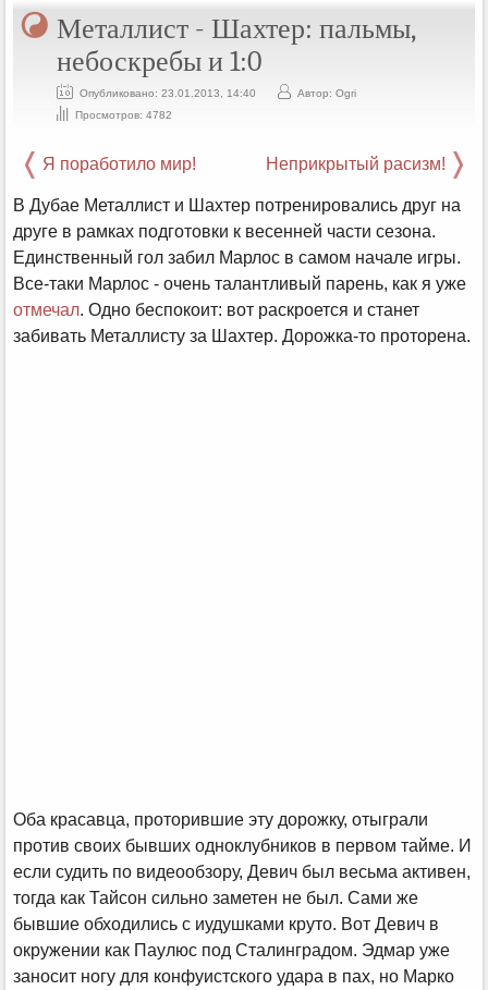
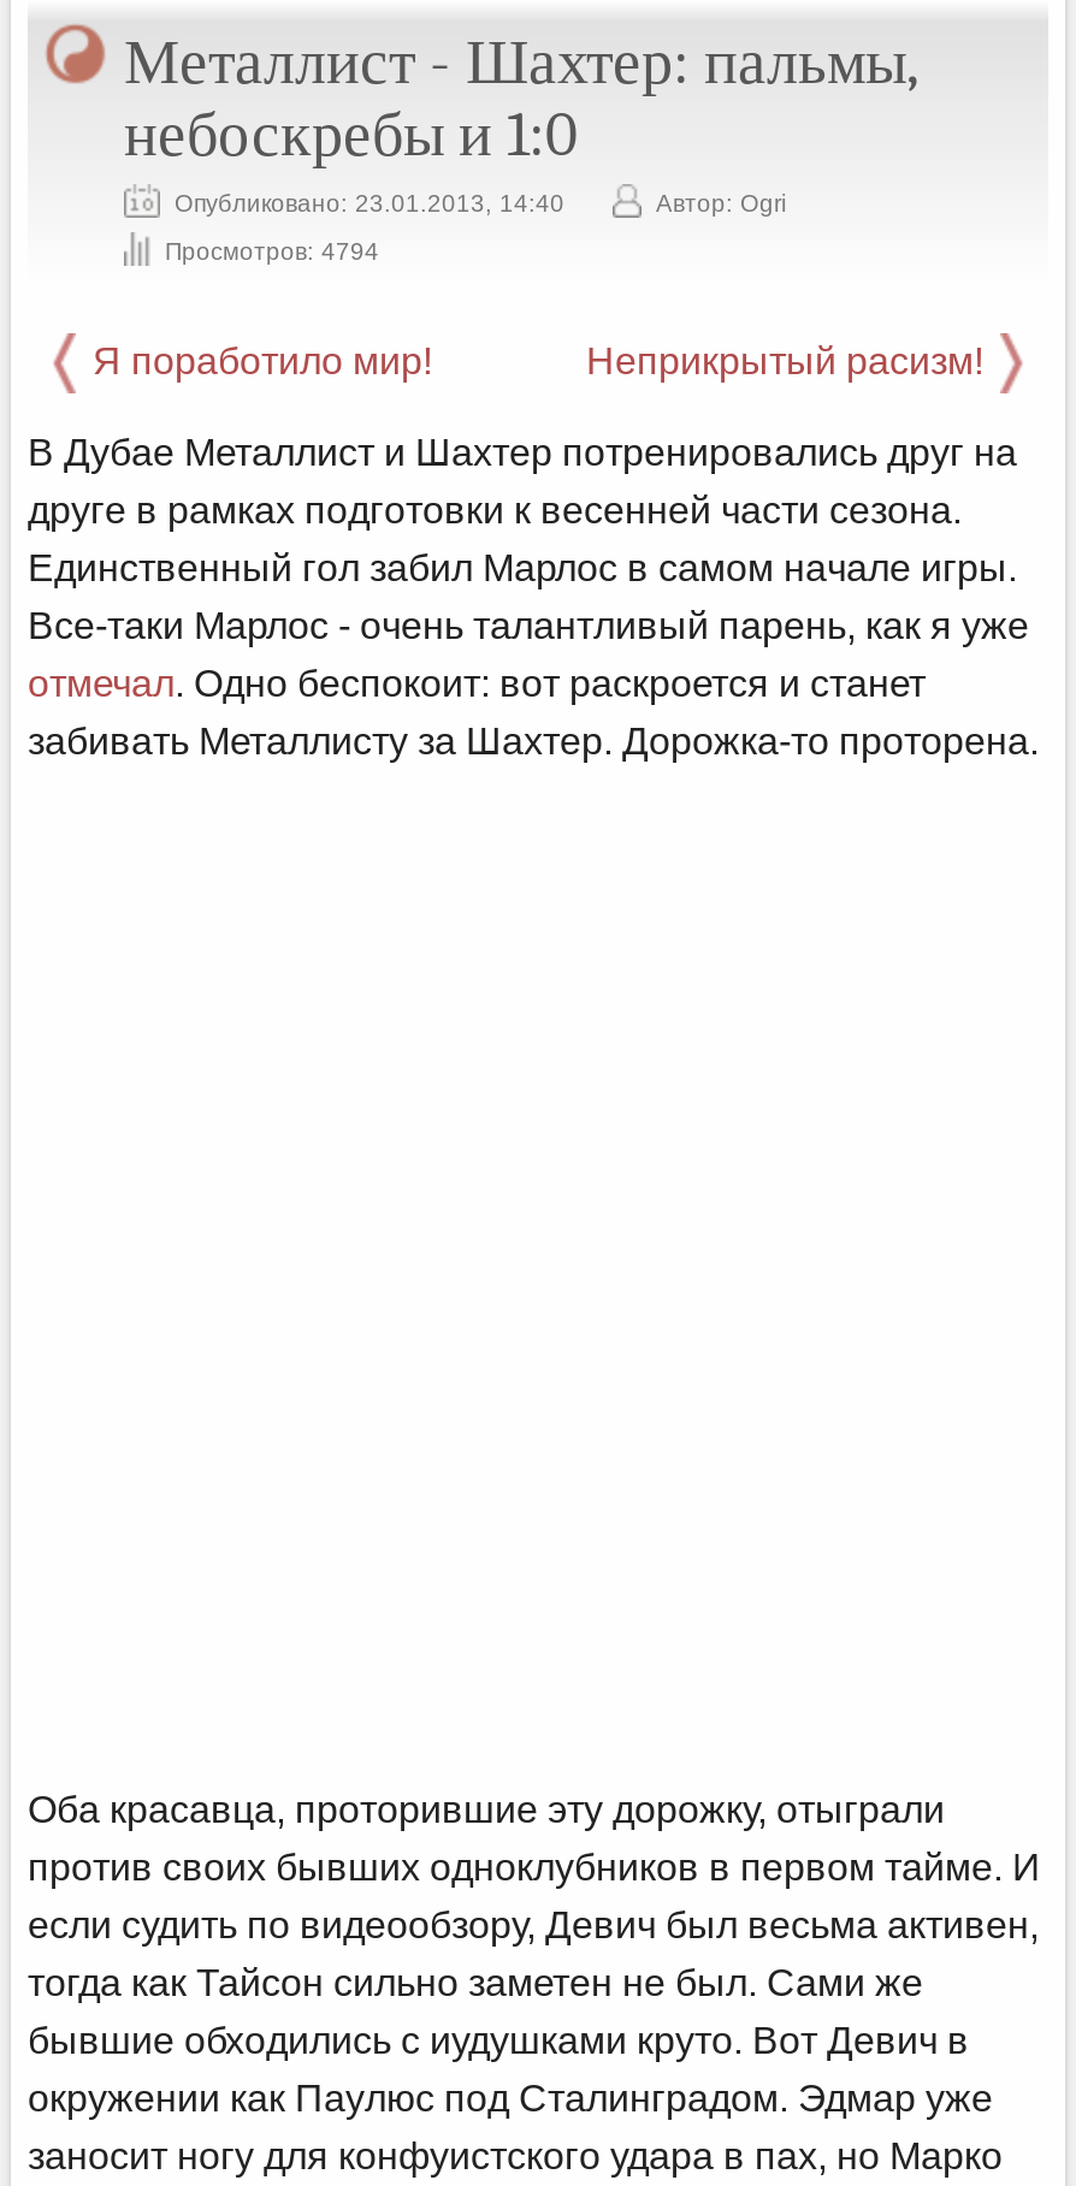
[75,109,172,121] Просмотров: 4782 -> [165,240,379,266] Просмотров: 4794

